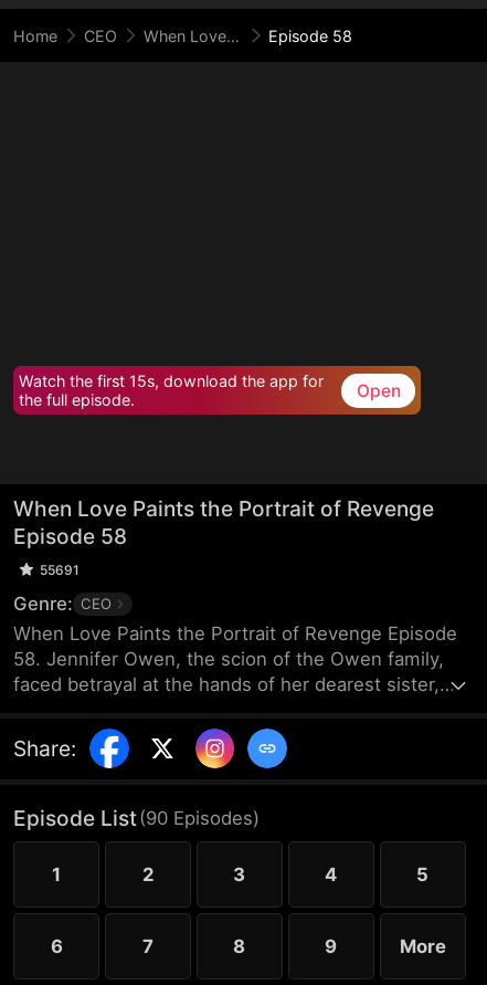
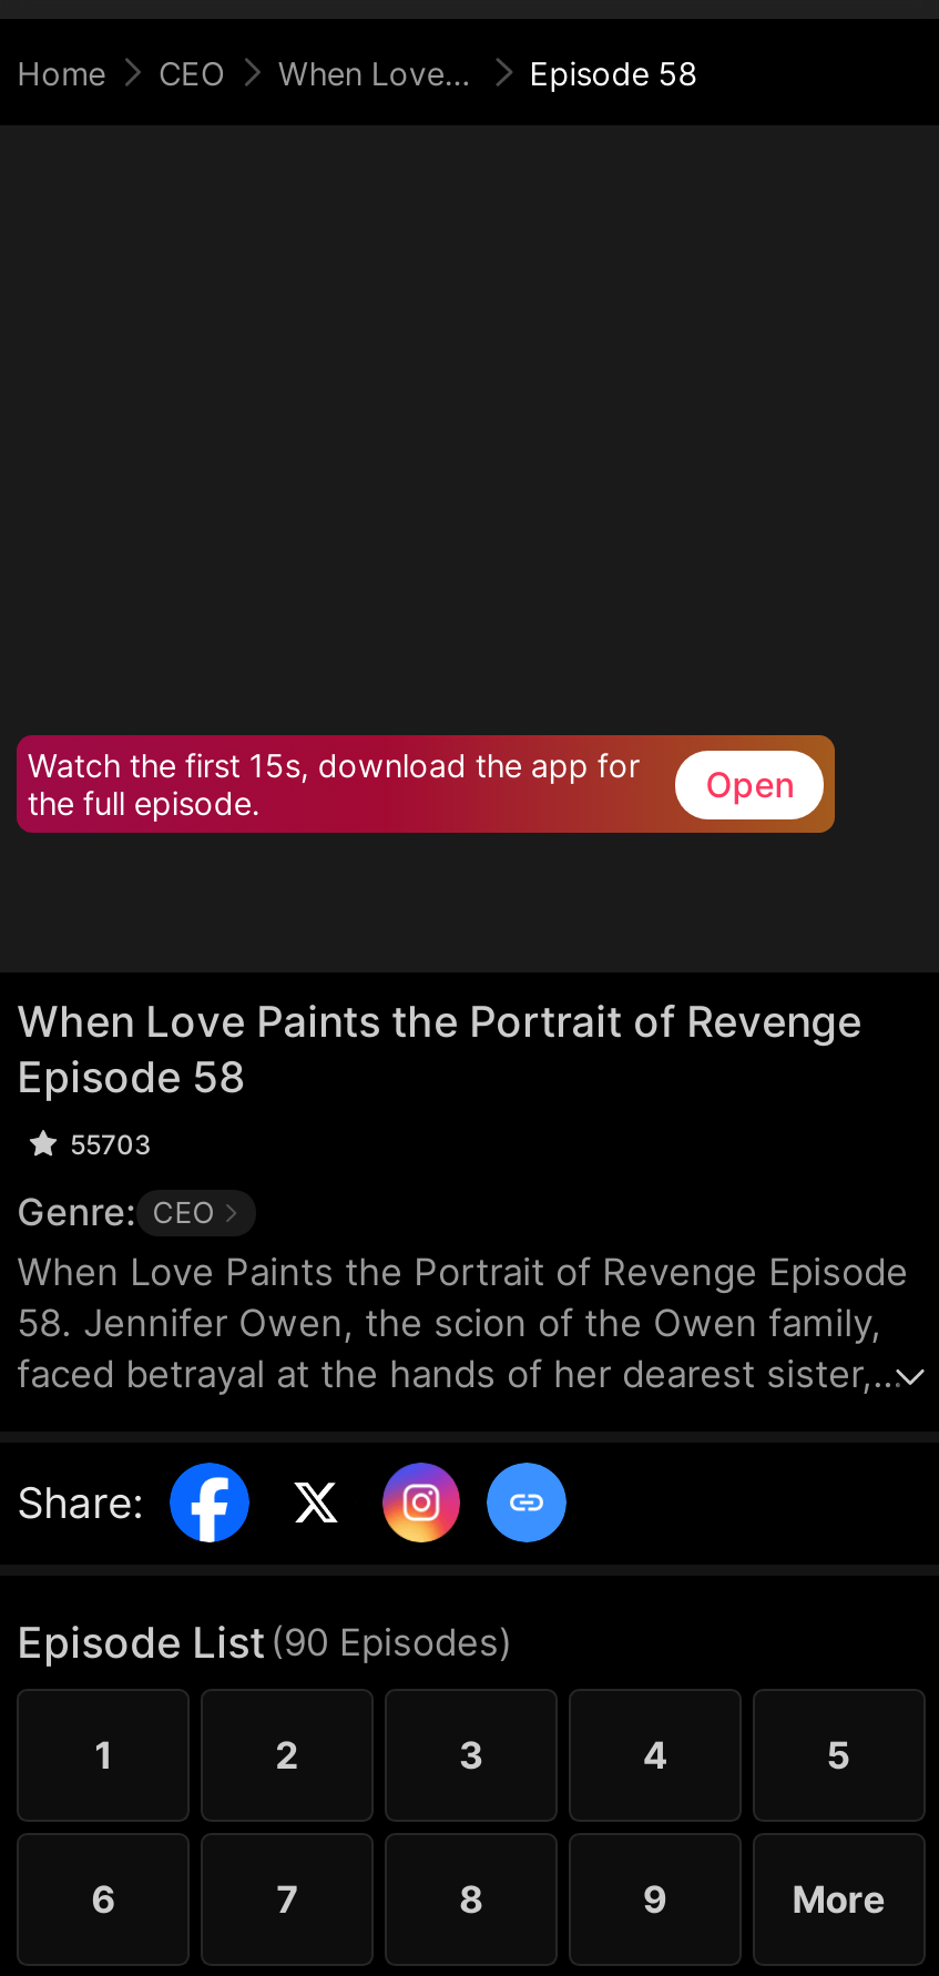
[40,561,80,578] 55691 -> [70,1127,152,1161] 55703

